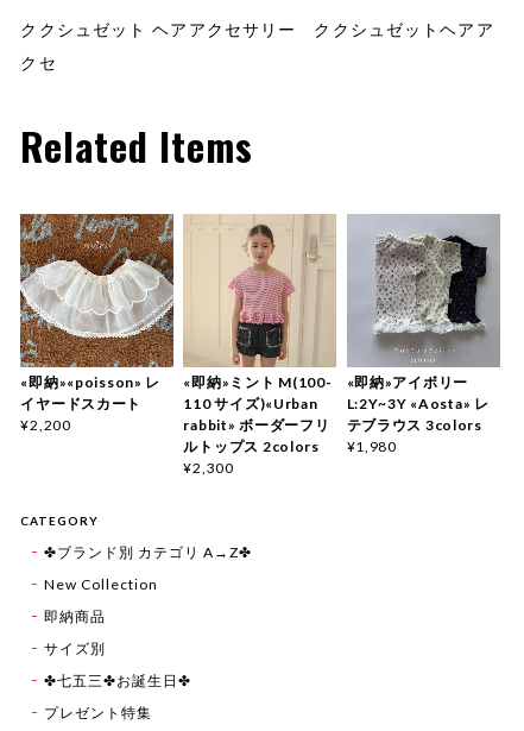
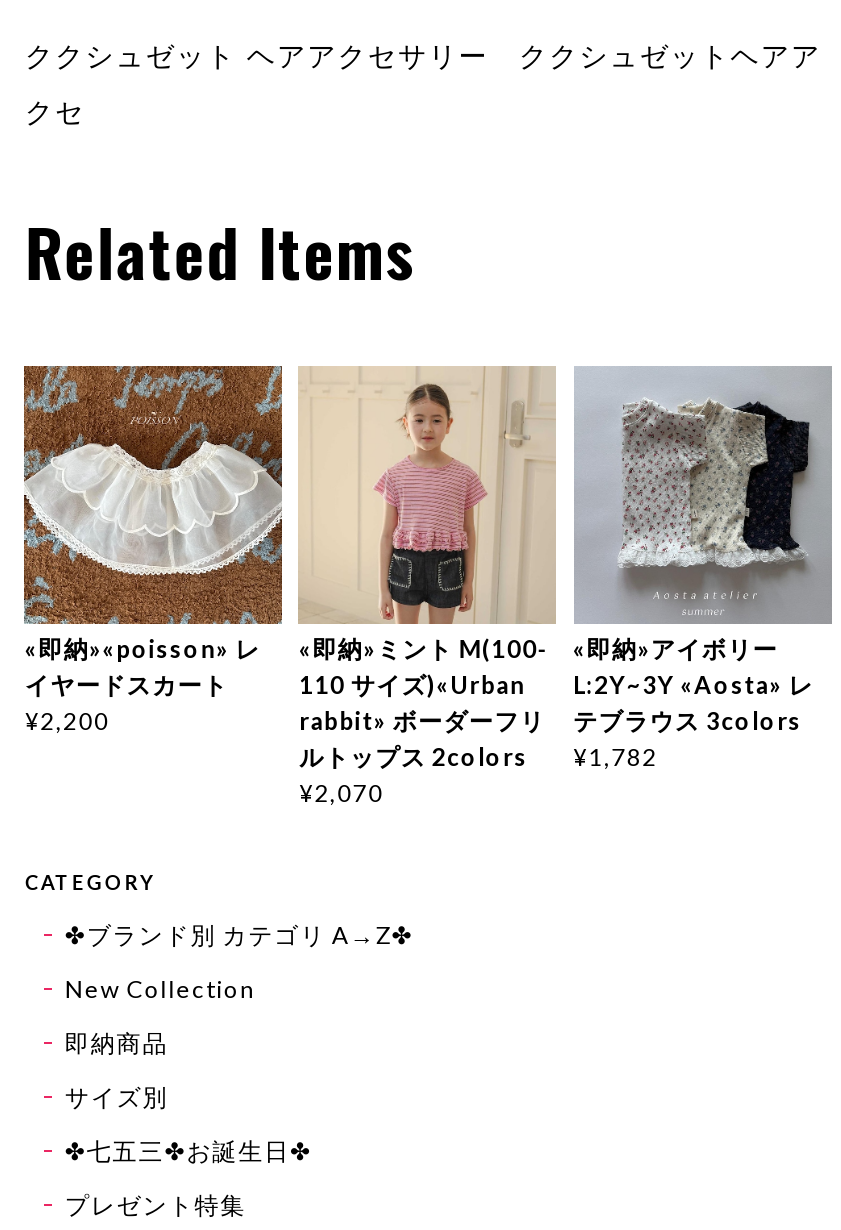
[184,437,397,455] ルトップス 2colors ¥1,980 -> [299,741,658,772] ルトップス 2colors ¥1,782
[184,459,234,477] ¥2,300 -> [299,778,384,808] ¥2,070

